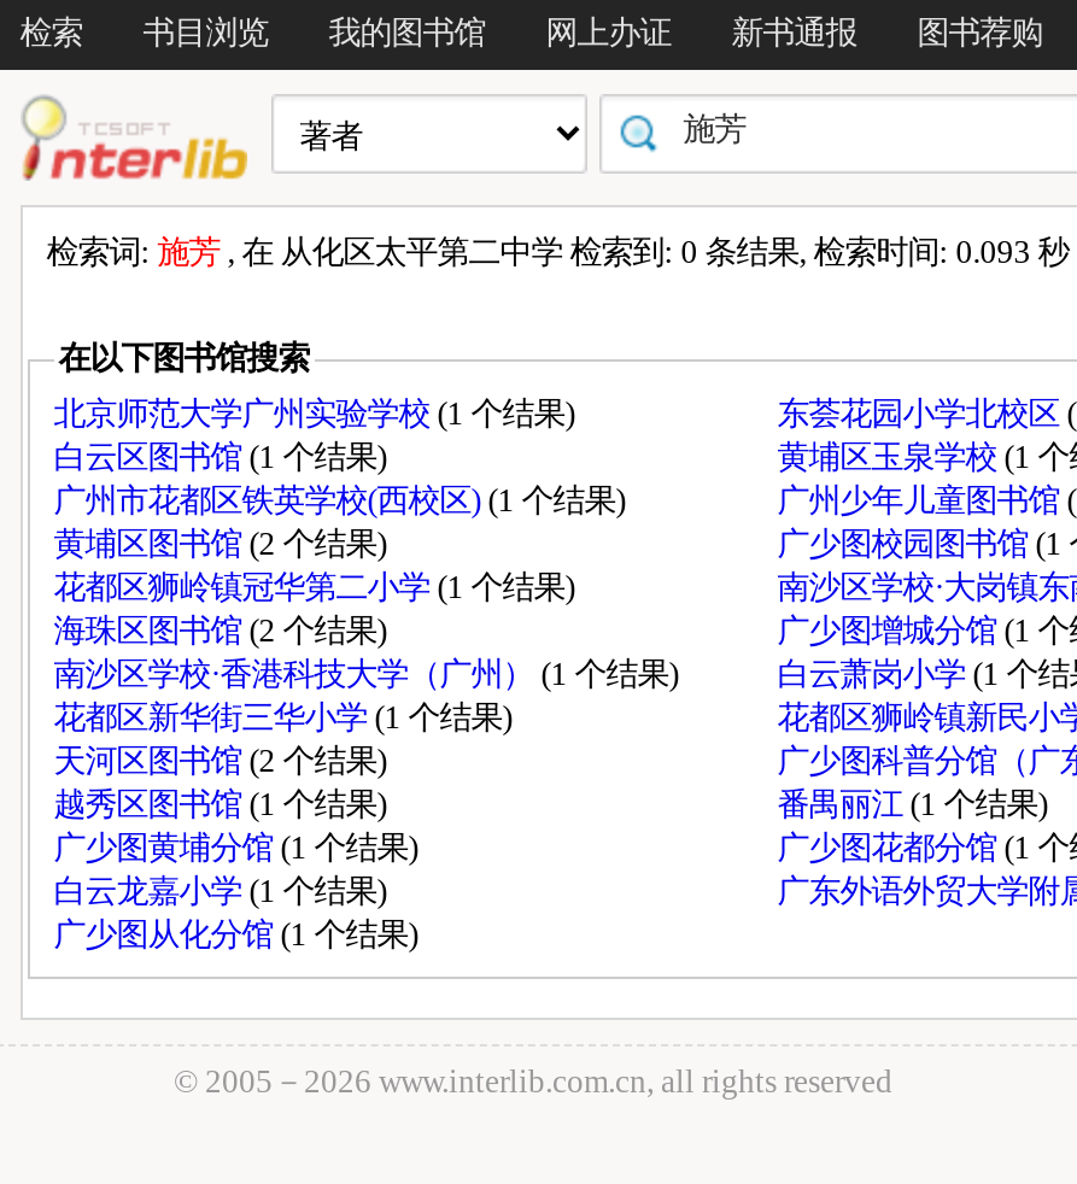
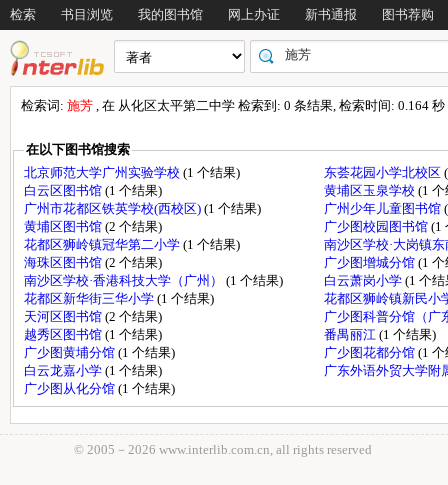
[47,234,1069,270] 检索词:施芳, 在 从化区太平第二中学 检索到: 0 条结果, 检索时间: 0.093 秒 -> [21,98,445,113] 检索词:施芳, 在 从化区太平第二中学 检索到: 0 条结果, 检索时间: 0.164 秒

